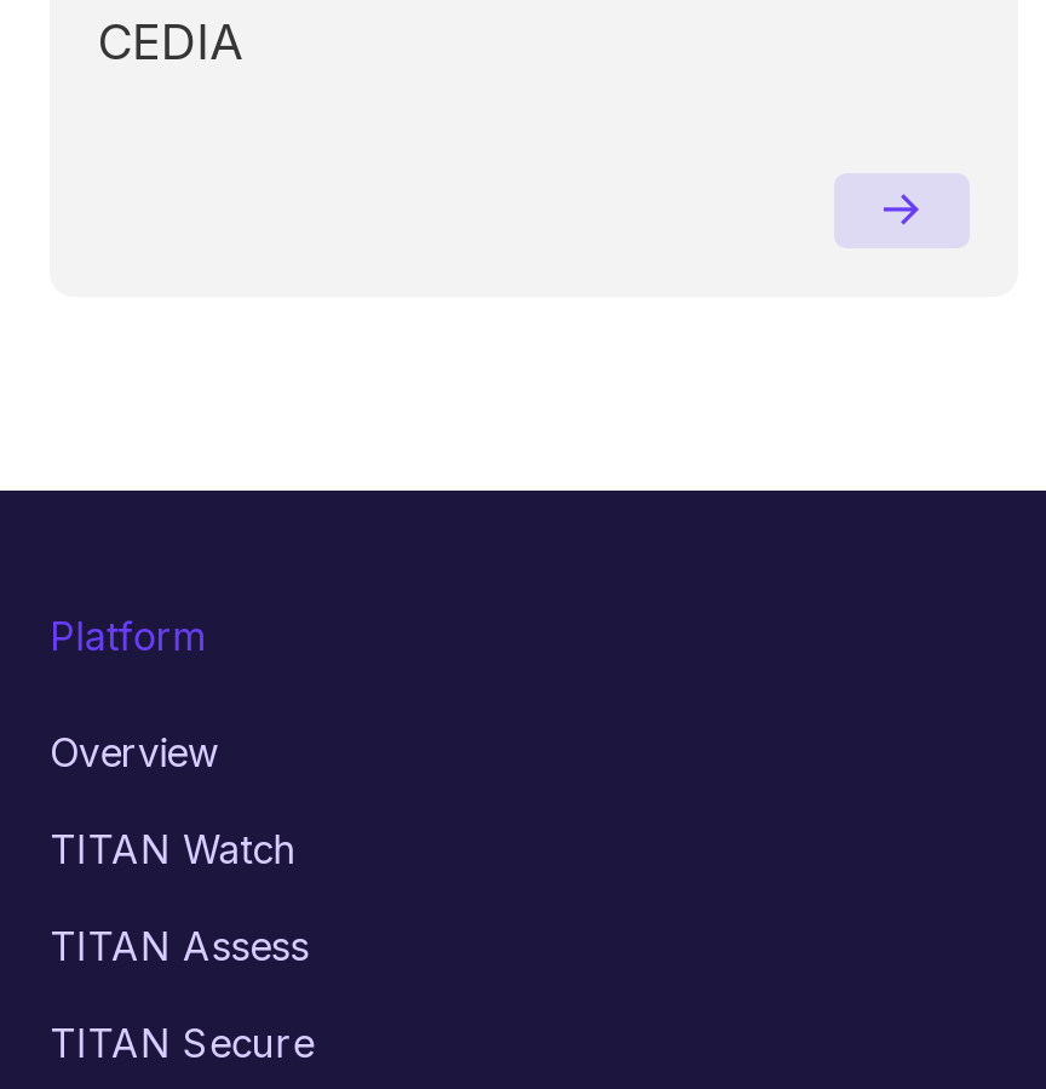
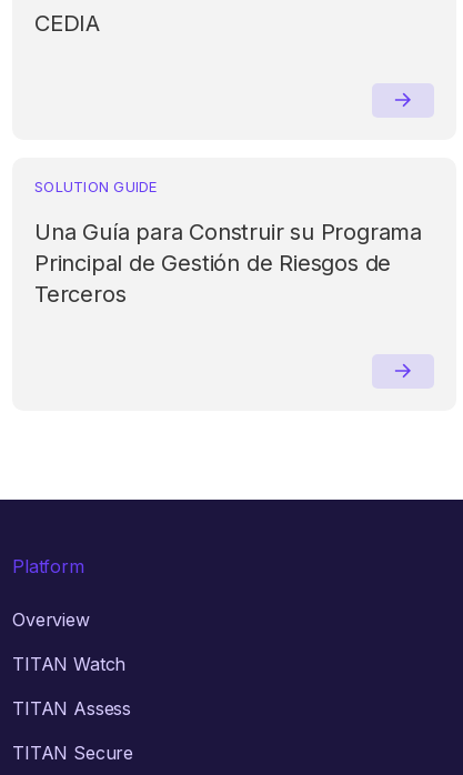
none -> [34,177,422,307] SOLUTION GUIDE | Una Guía para Construir su Programa | Principal de Gestión de Riesgos de | Terceros

